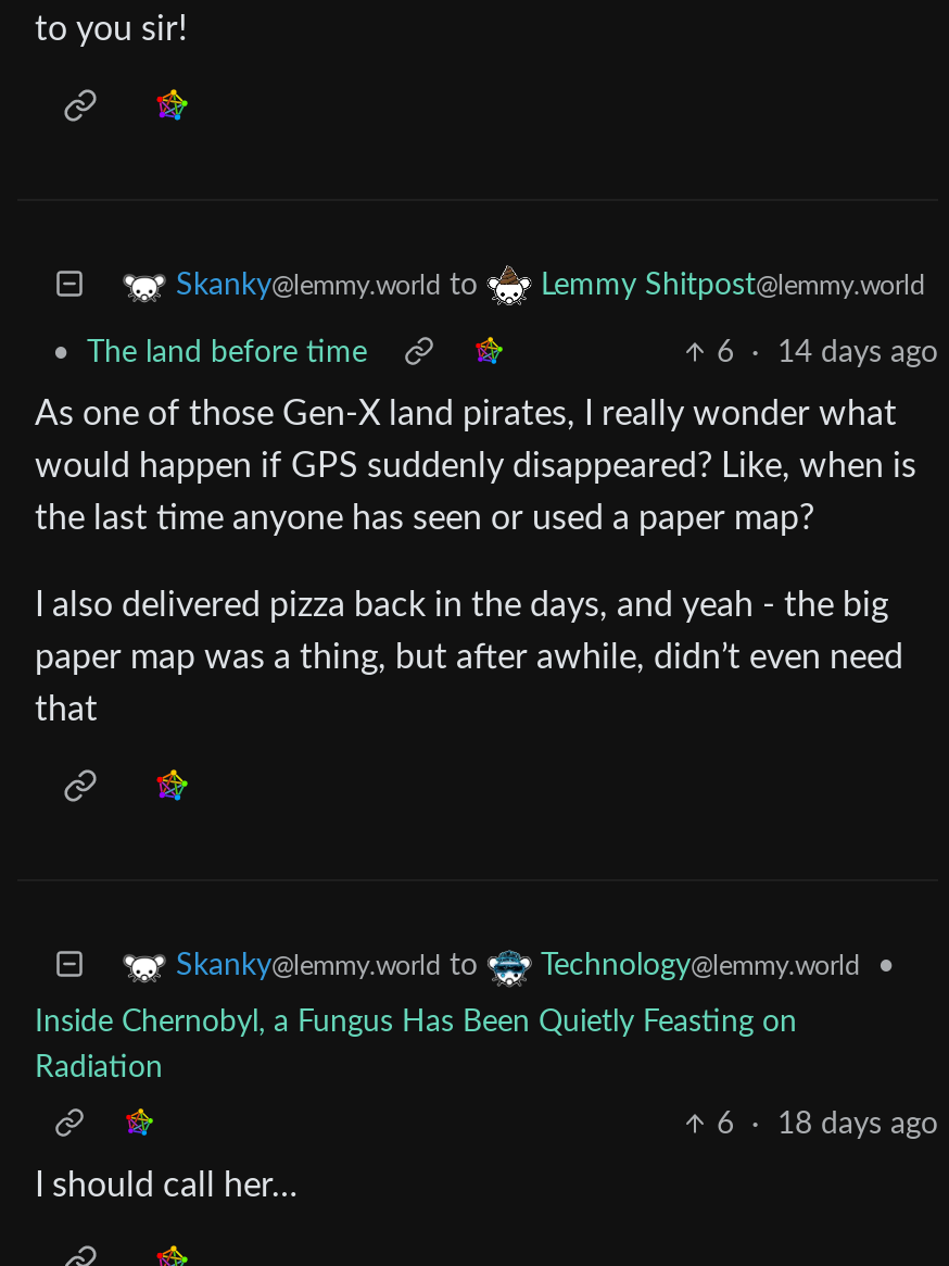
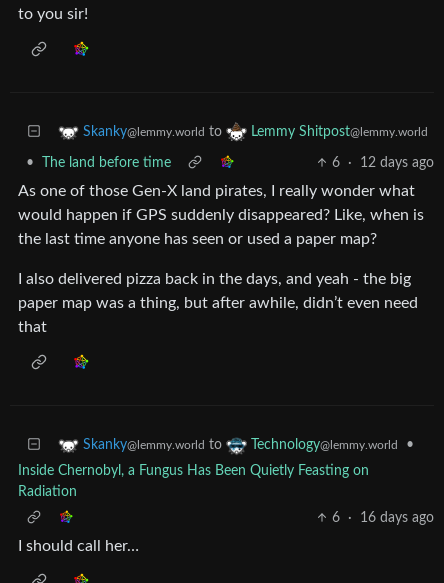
[717,338,938,368] 6 · 14 days ago -> [332,156,434,170] 6 · 12 days ago
[717,1109,938,1140] 6 · 18 days ago -> [332,511,434,525] 6 · 16 days ago

